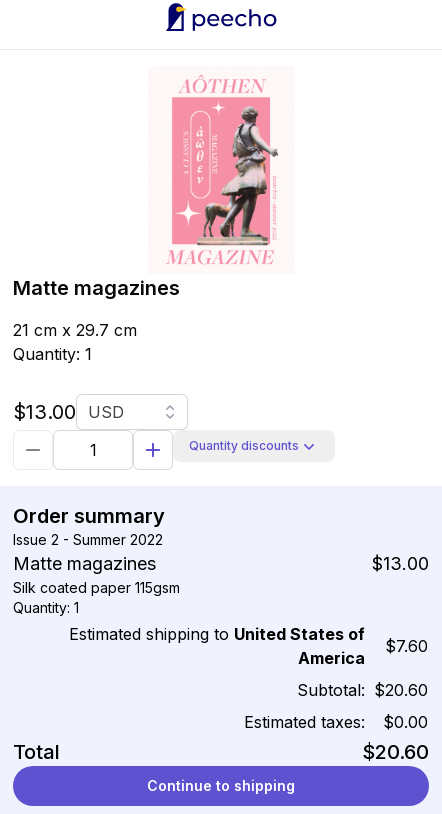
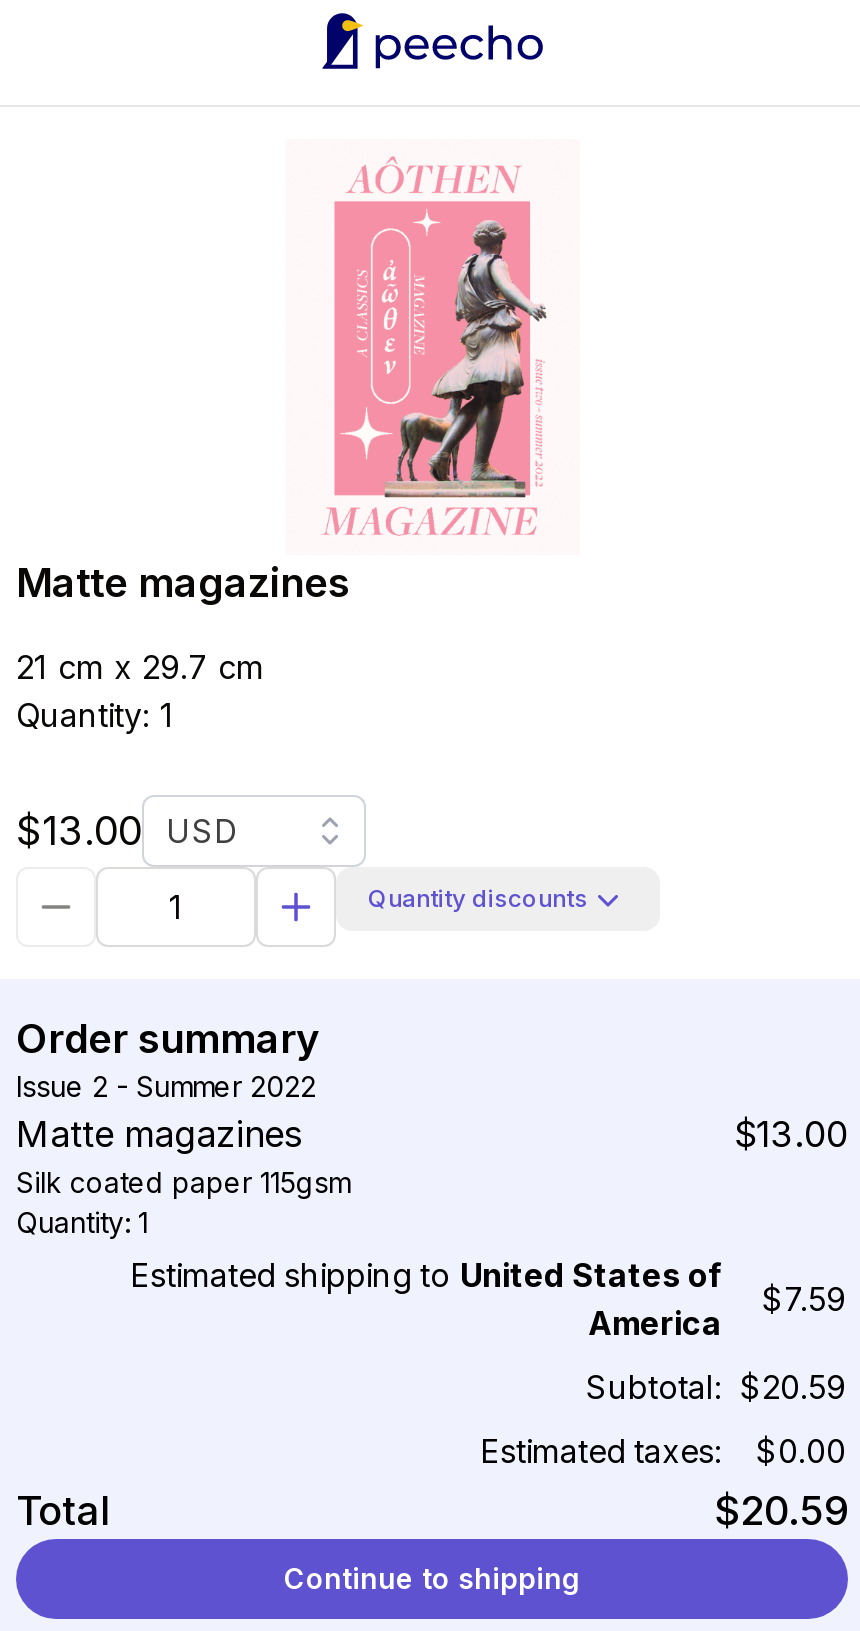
[385,636,428,656] $7.60 -> [762,1279,846,1319] $7.59
[297,680,428,700] Subtotal: $20.60 -> [586,1367,846,1407] Subtotal: $20.59
[362,740,429,764] $20.60 -> [714,1487,848,1535] $20.59

